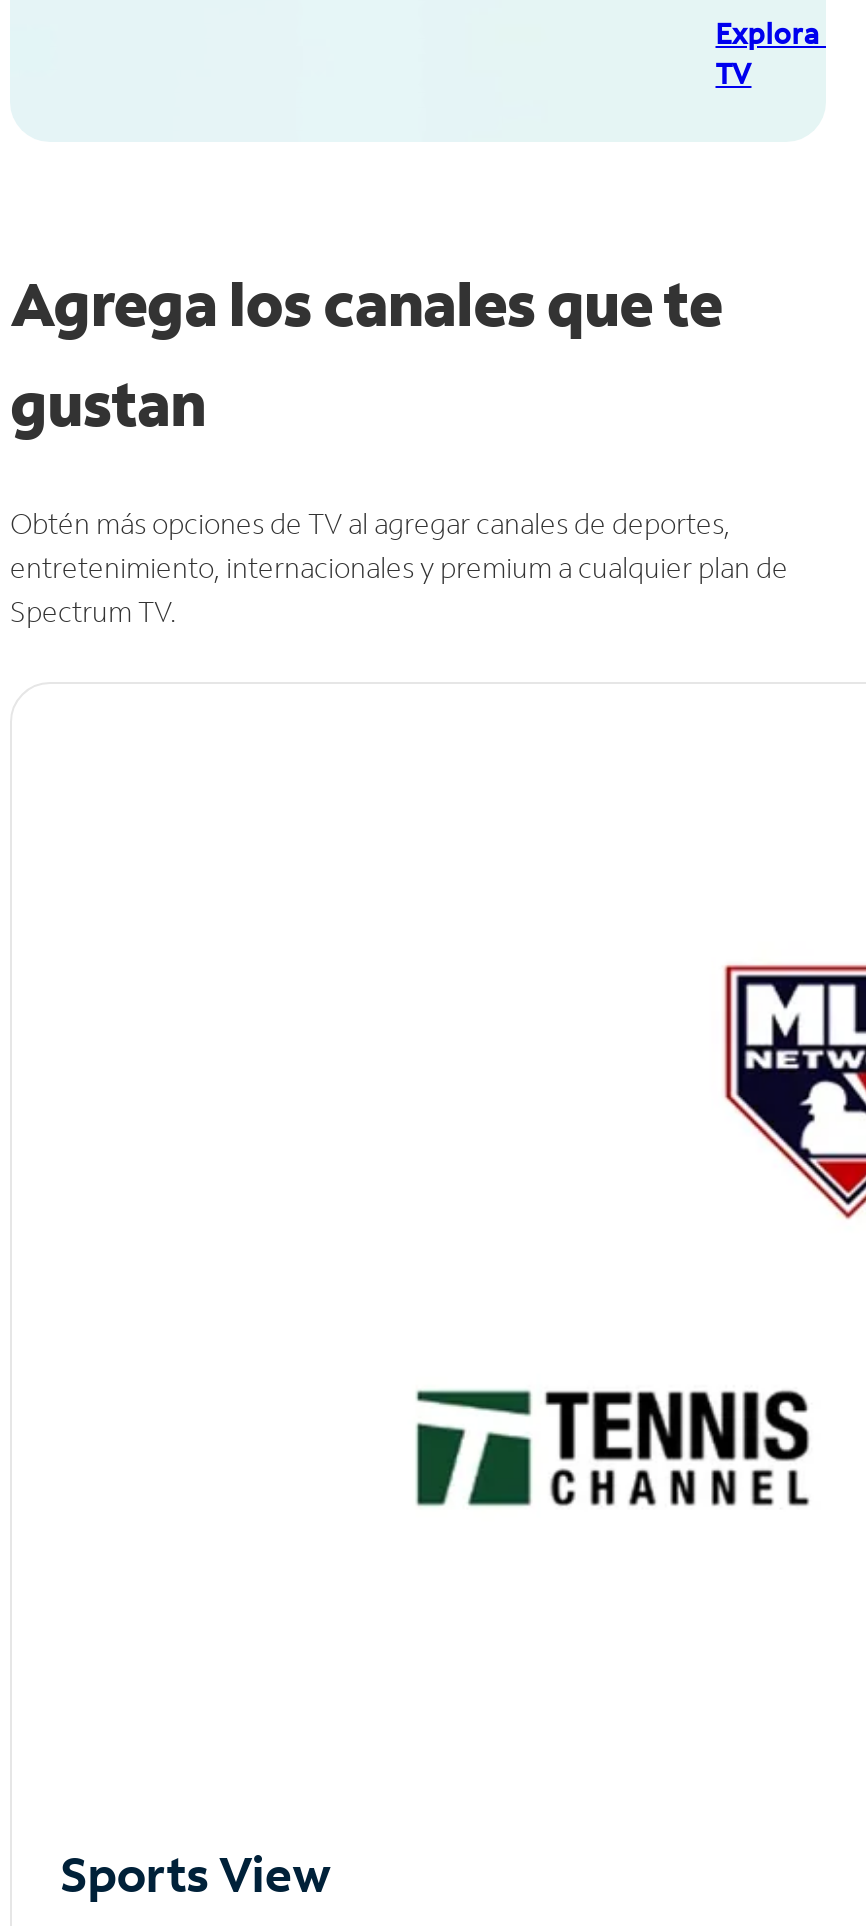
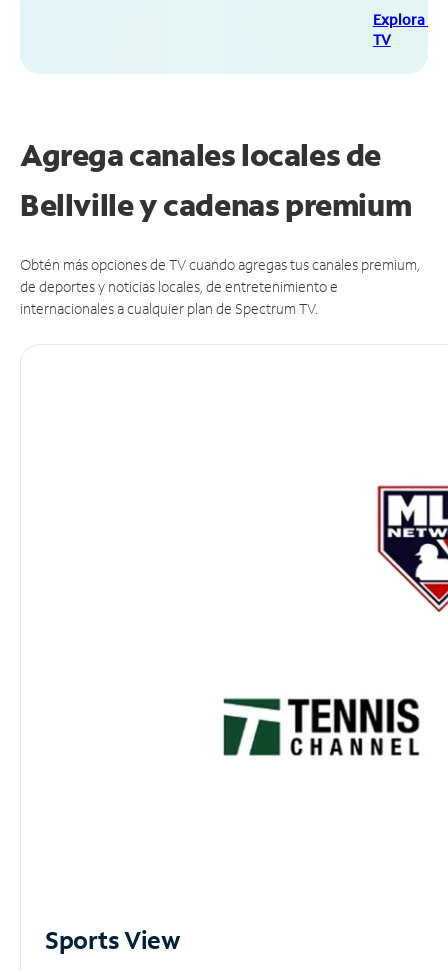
[10,264,722,442] Agrega los canales que te | gustan -> [20,135,411,224] Agrega canales locales de | Bellville y cadenas premium
[10,504,788,630] Obtén más opciones de TV al agregar canales de deportes, | entretenimiento, internacionales y premium a cualquier plan de | Spectrum TV. -> [20,255,420,318] Obtén más opciones de TV cuando agregas tus canales premium, | de deportes y noticias locales, de entretenimiento e | internacionales a cualquier plan de Spectrum TV.

